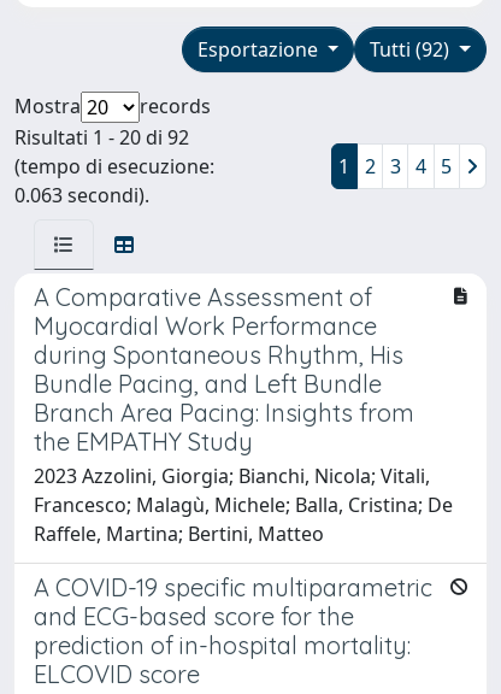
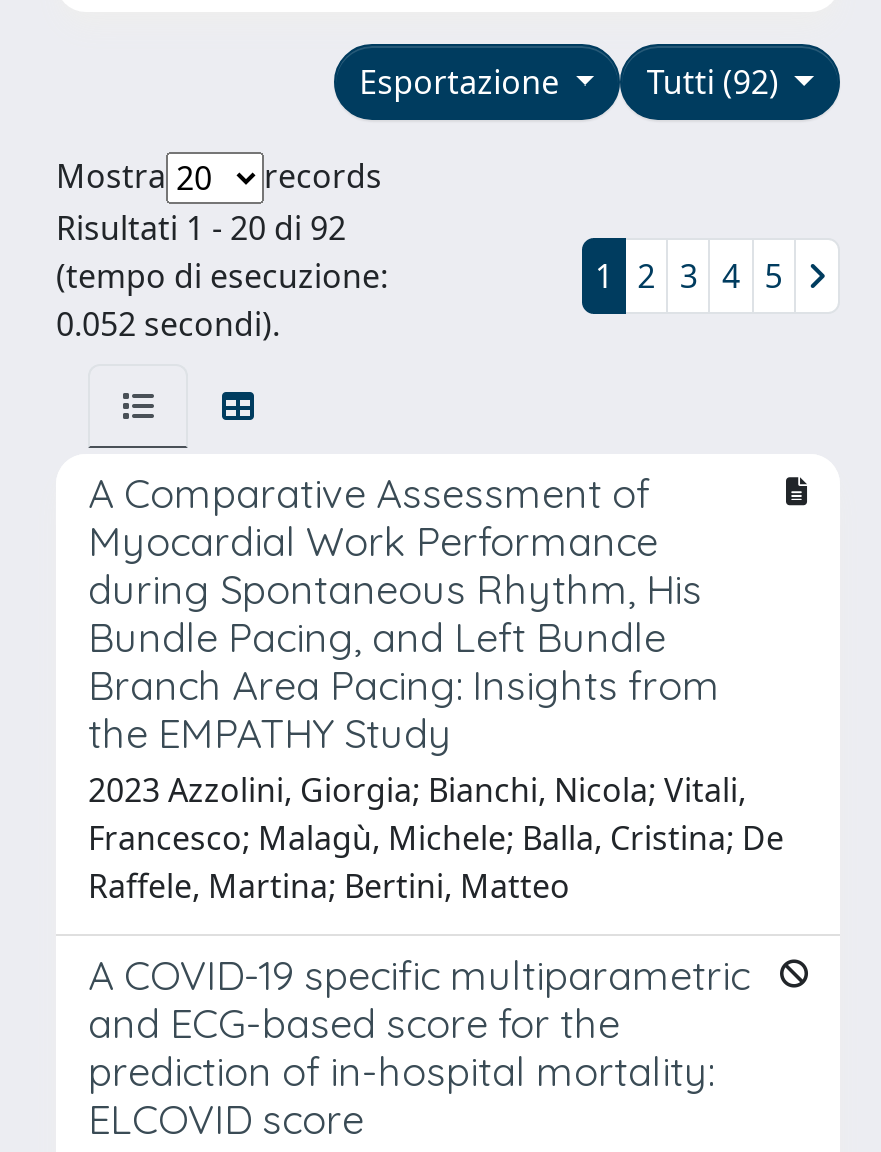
[14,182,149,208] 0.063 secondi). -> [56,302,280,346] 0.052 secondi).

